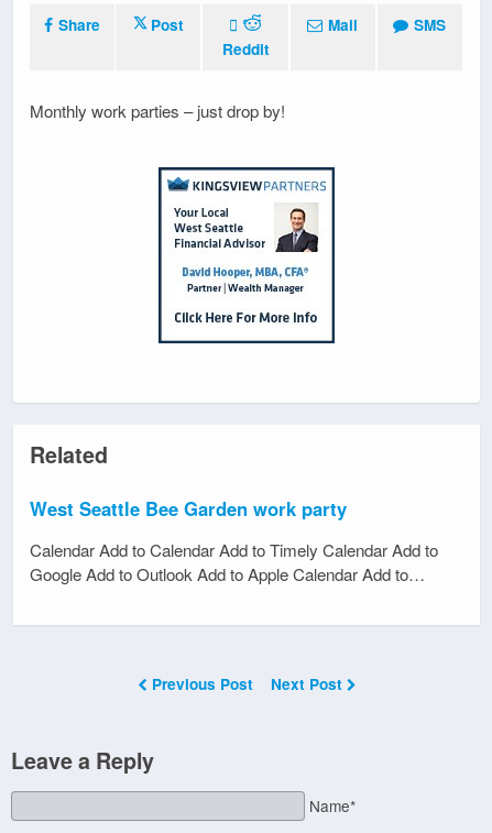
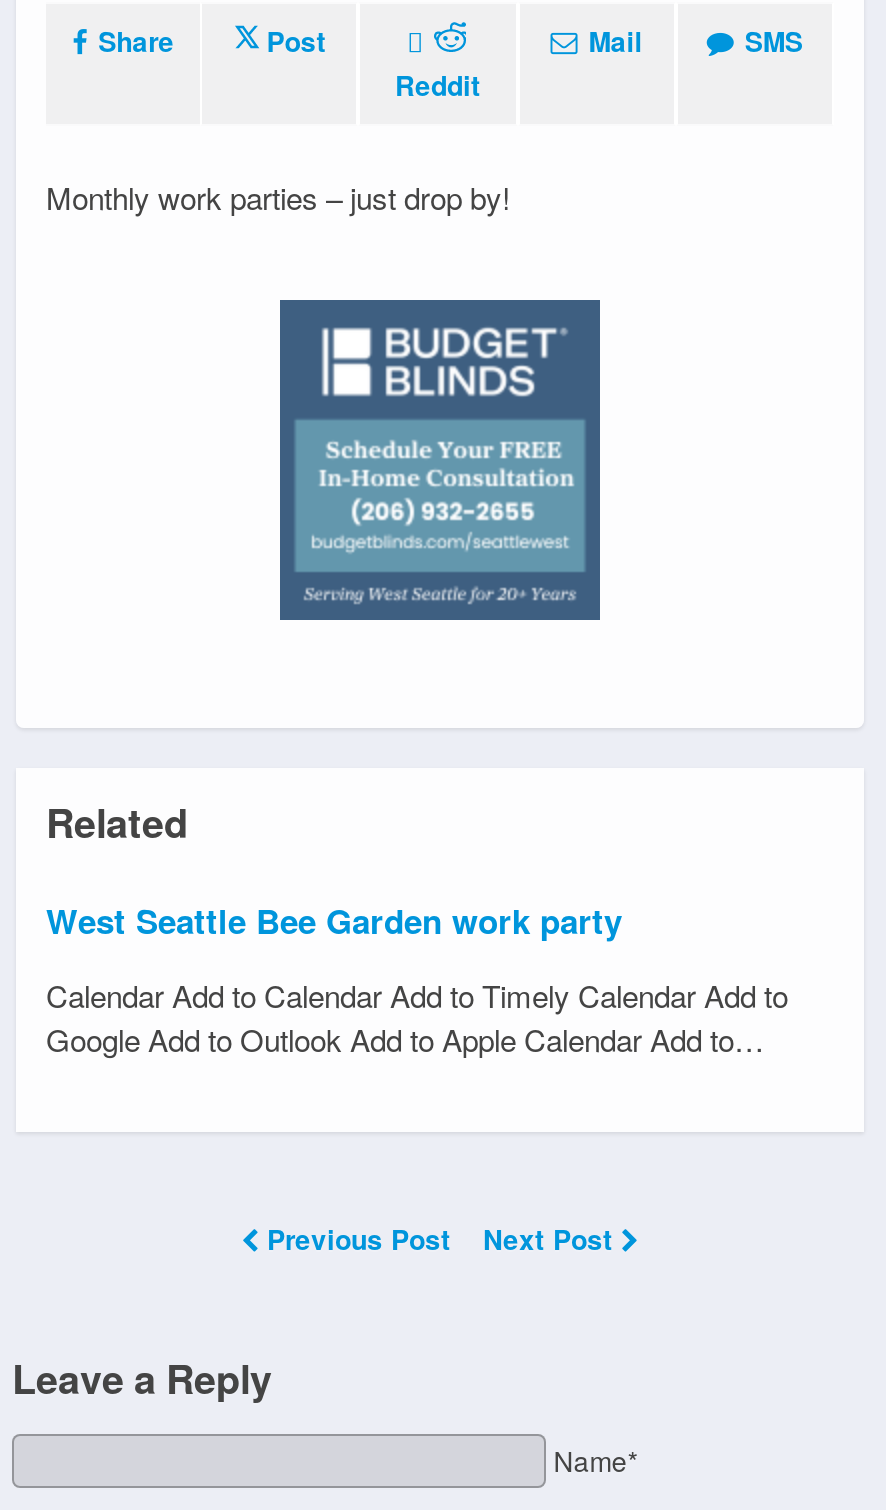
[158,167,335,343] [image] -> [280,300,600,620] [image]

